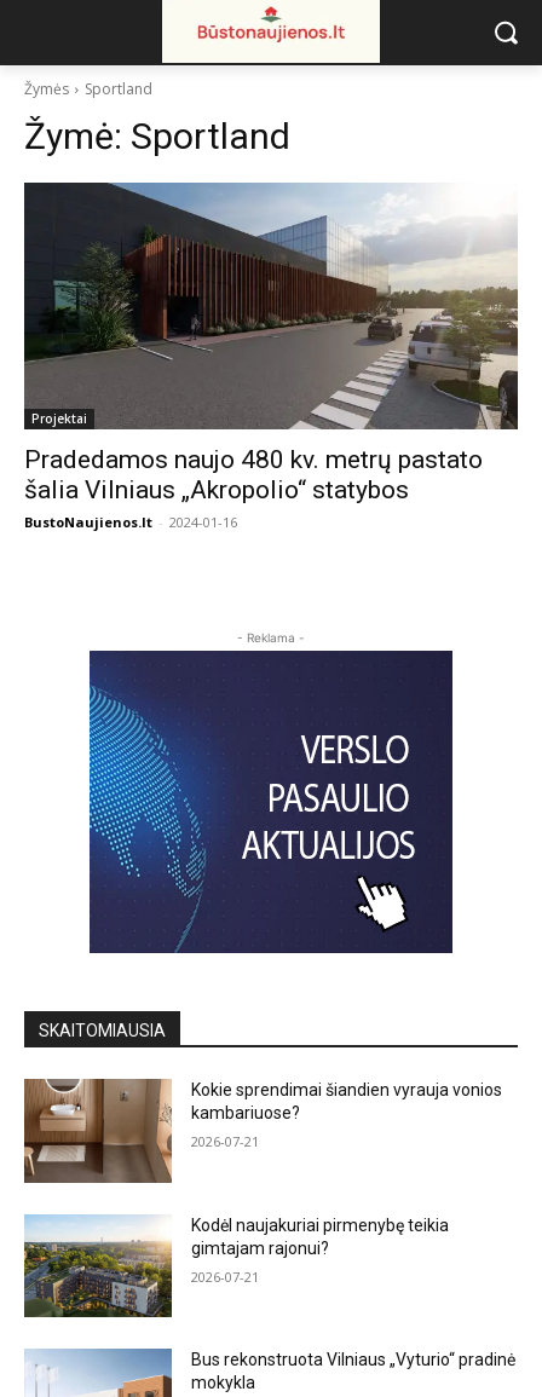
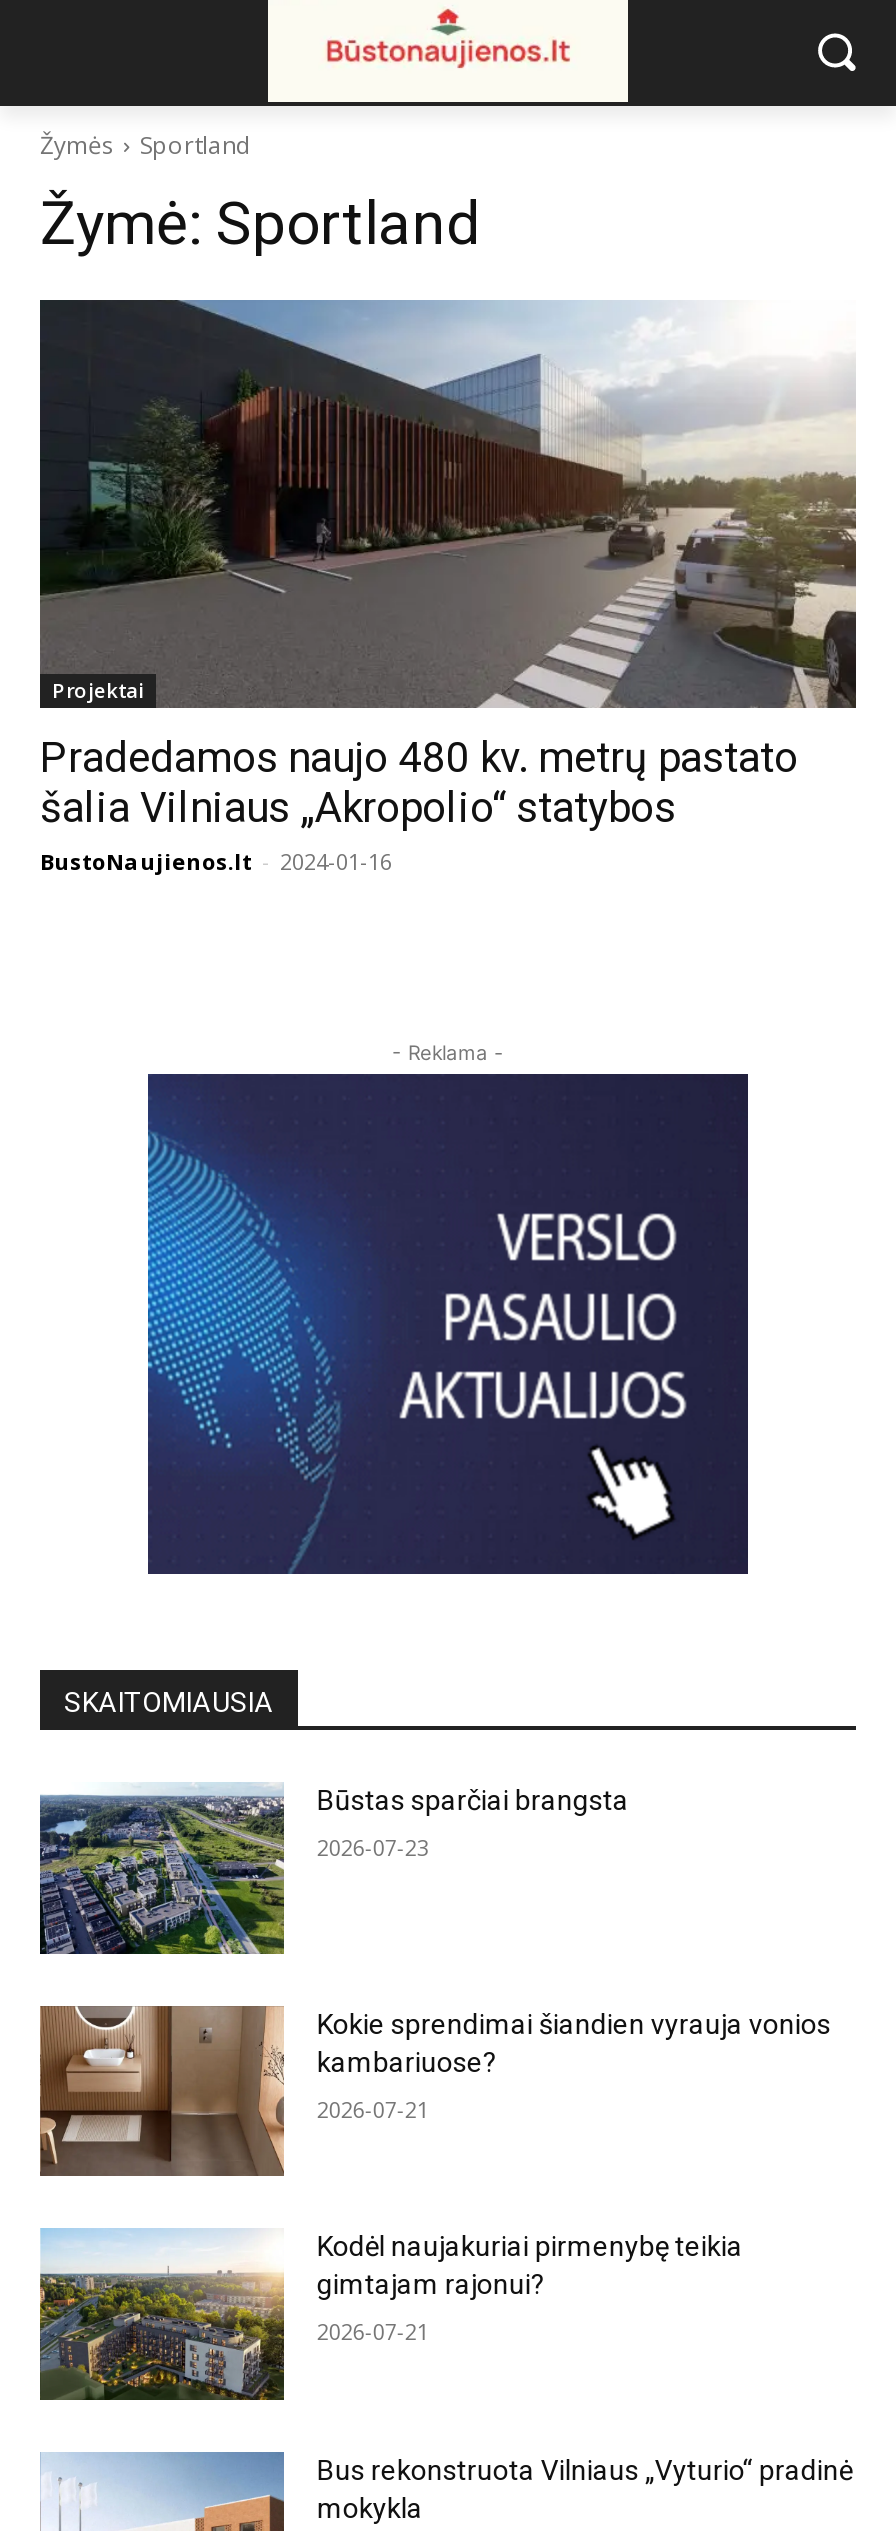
none -> [38,1782,629,1956] [image] | Būstas sparčiai brangsta | 2026-07-23

